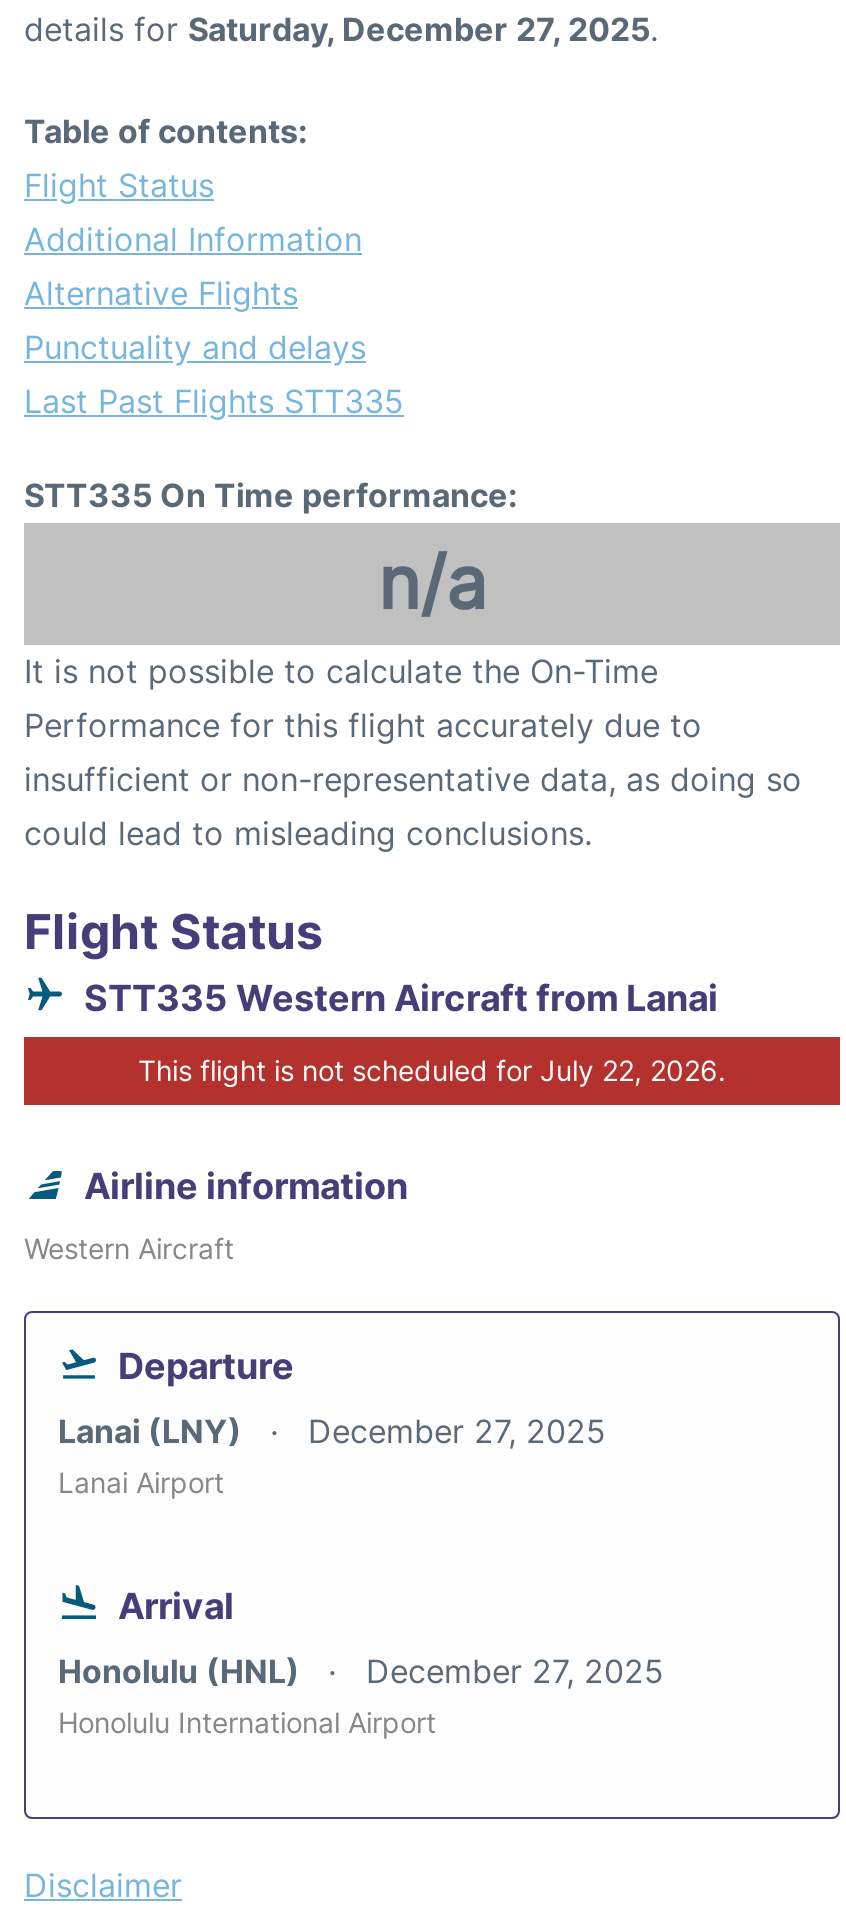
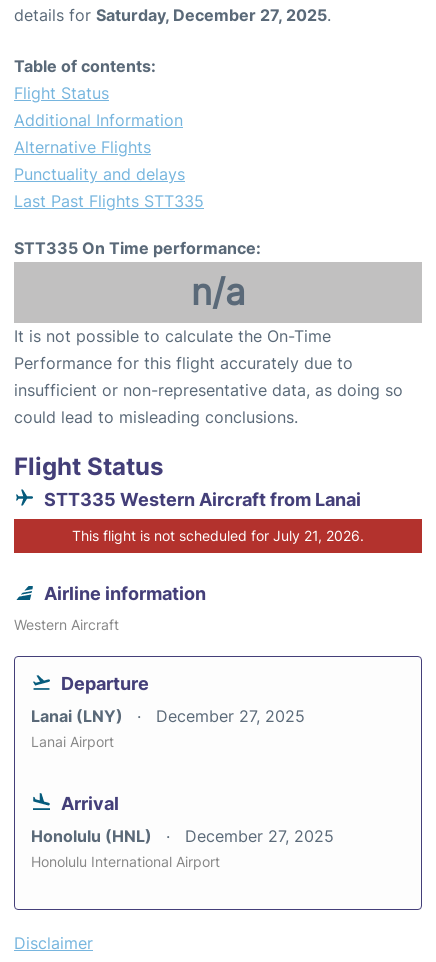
[138,1053,726,1087] This flight is not scheduled for July 22, 2026. -> [72,527,364,544] This flight is not scheduled for July 21, 2026.

